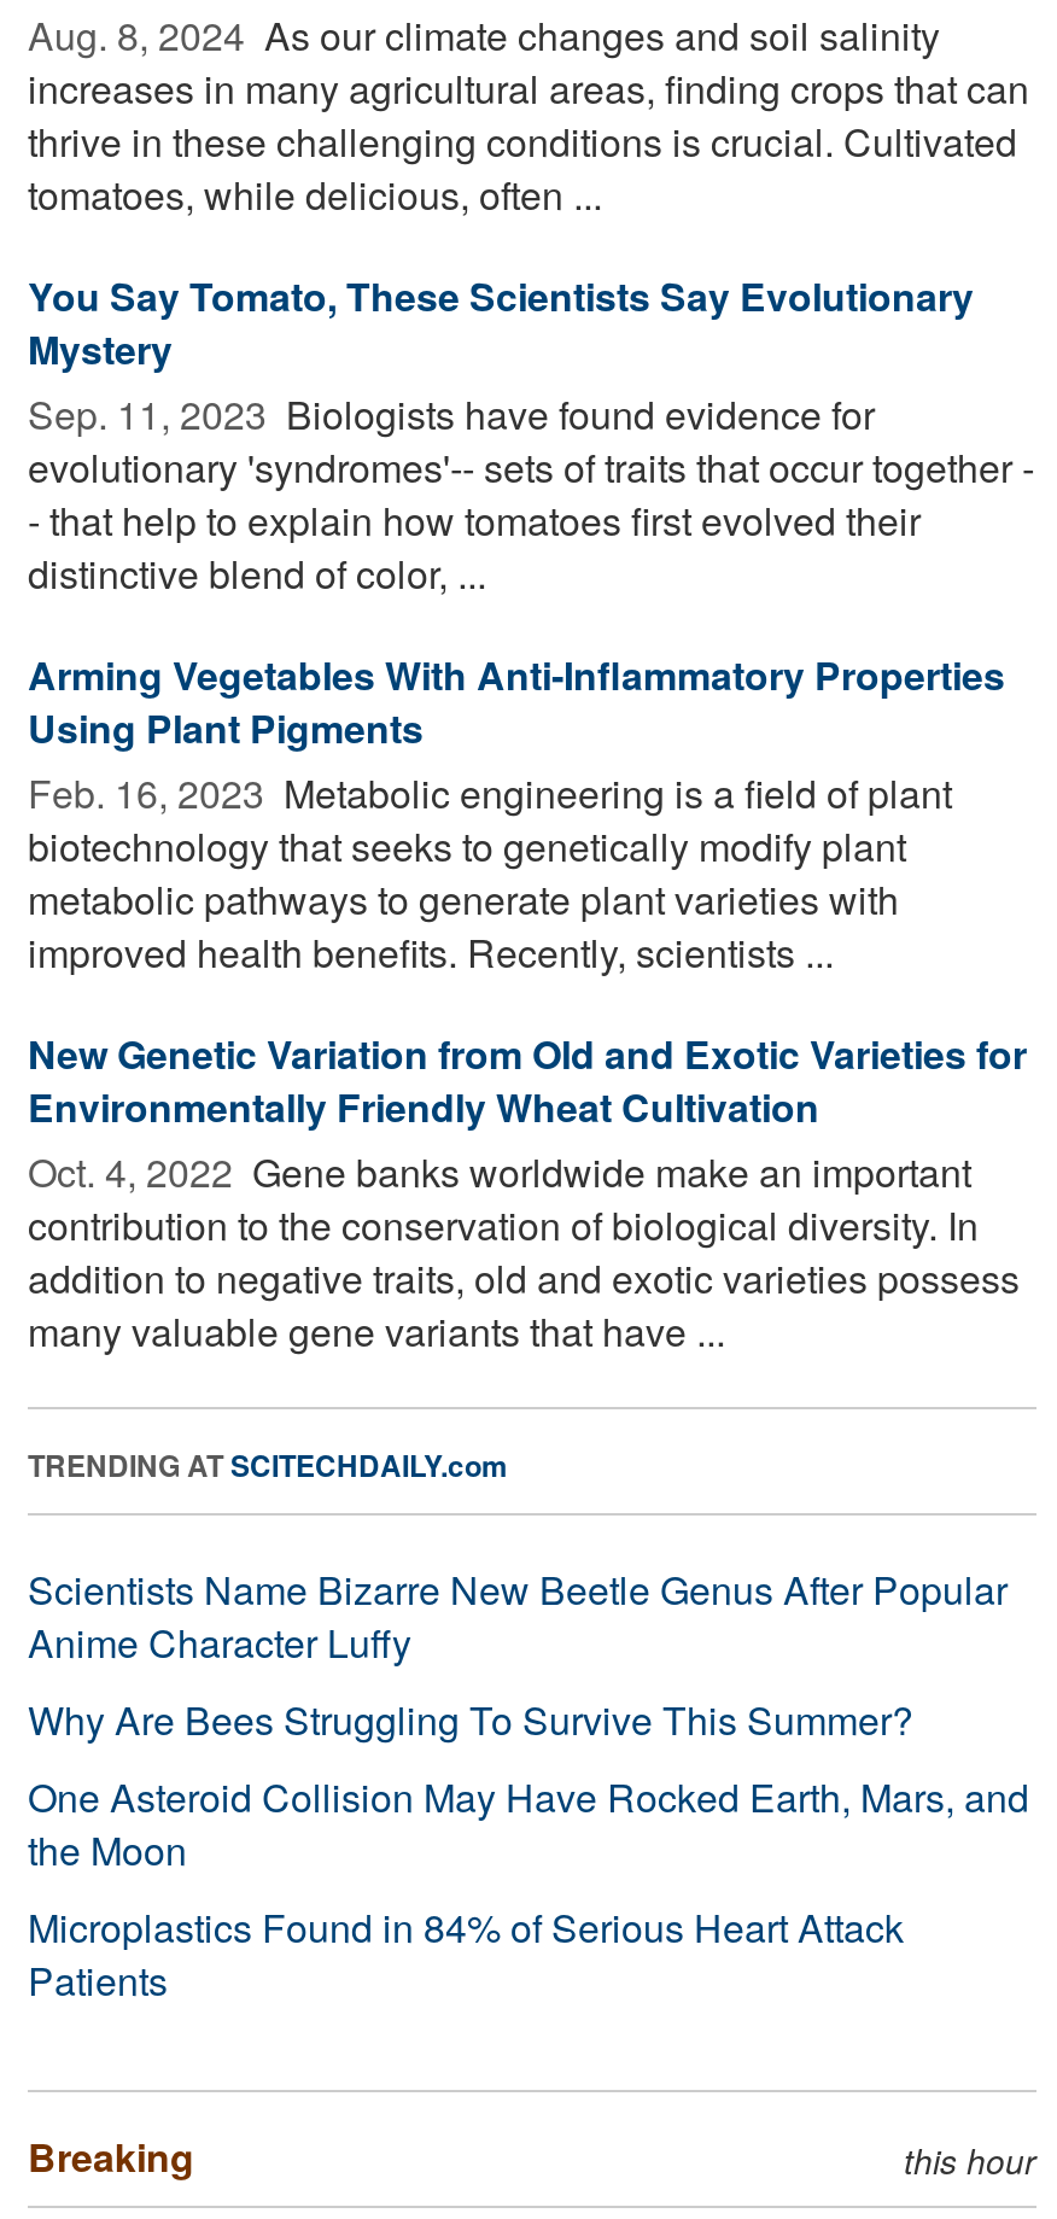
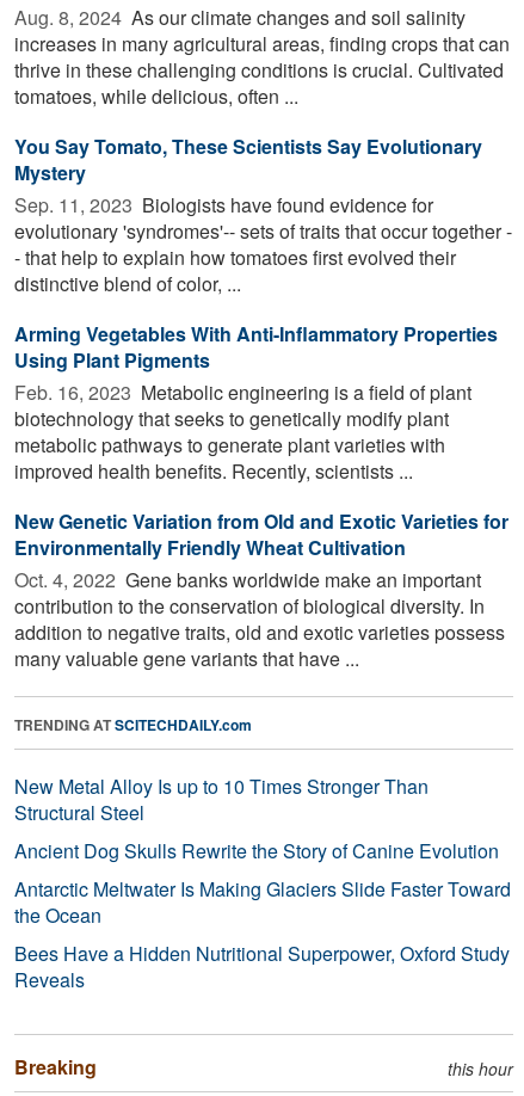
[28,1561,1029,2007] Scientists Name Bizarre New Beetle Genus After Popular | Anime Character Luffy | Why Are Bees Struggling To Survive This Summer? | One Asteroid Collision May Have Rocked Earth, Mars, and | the Moon | Microplastics Found in 84% of Serious Heart Attack | Patients -> [14,772,511,993] New Metal Alloy Is up to 10 Times Stronger Than | Structural Steel | Ancient Dog Skulls Rewrite the Story of Canine Evolution | Antarctic Meltwater Is Making Glaciers Slide Faster Toward | the Ocean | Bees Have a Hidden Nutritional Superpower, Oxford Study | Reveals

